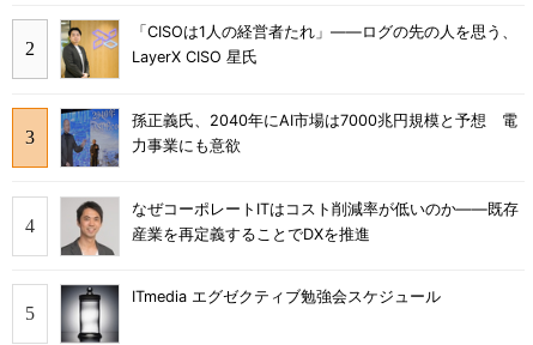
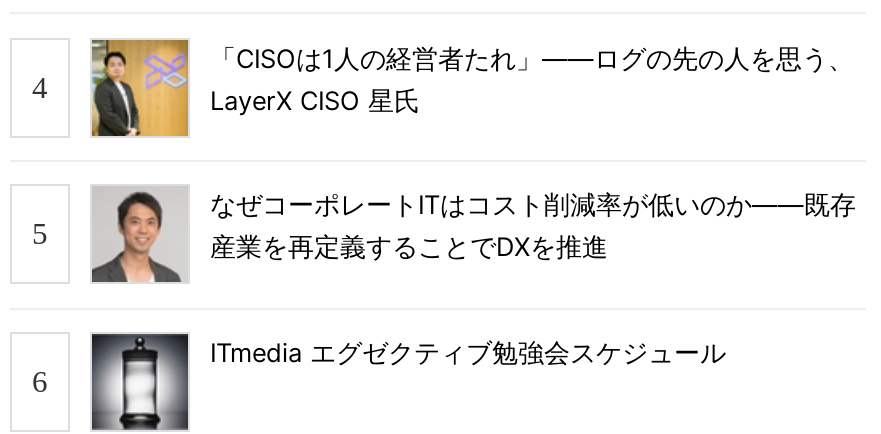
[11,107,49,169] [image] -> none
[60,108,517,168] [image] | 孫正義氏、2040年にAI市場は7000兆円規模と予想 電 | 力事業にも意欲 -> none

